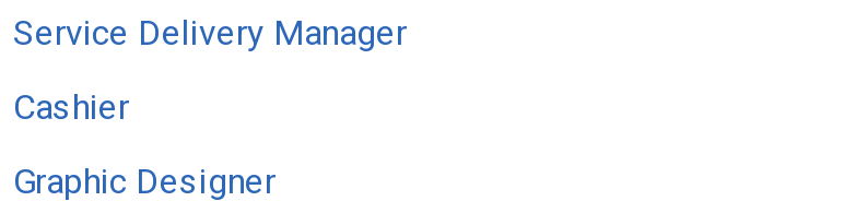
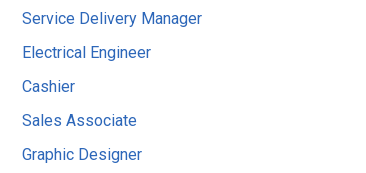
none -> [22,43,151,62] Electrical Engineer
none -> [22,111,137,130] Sales Associate

